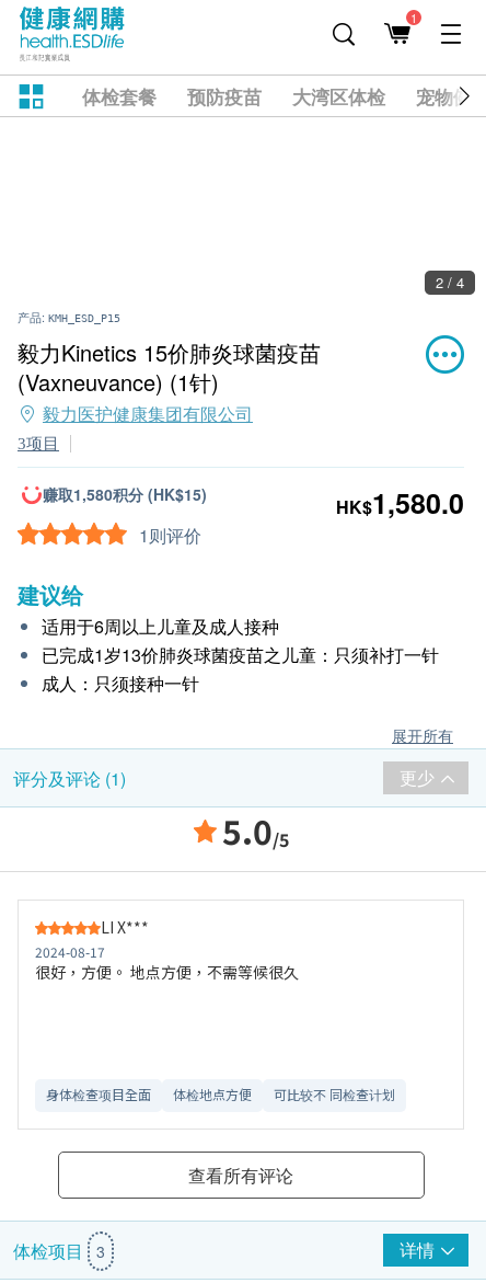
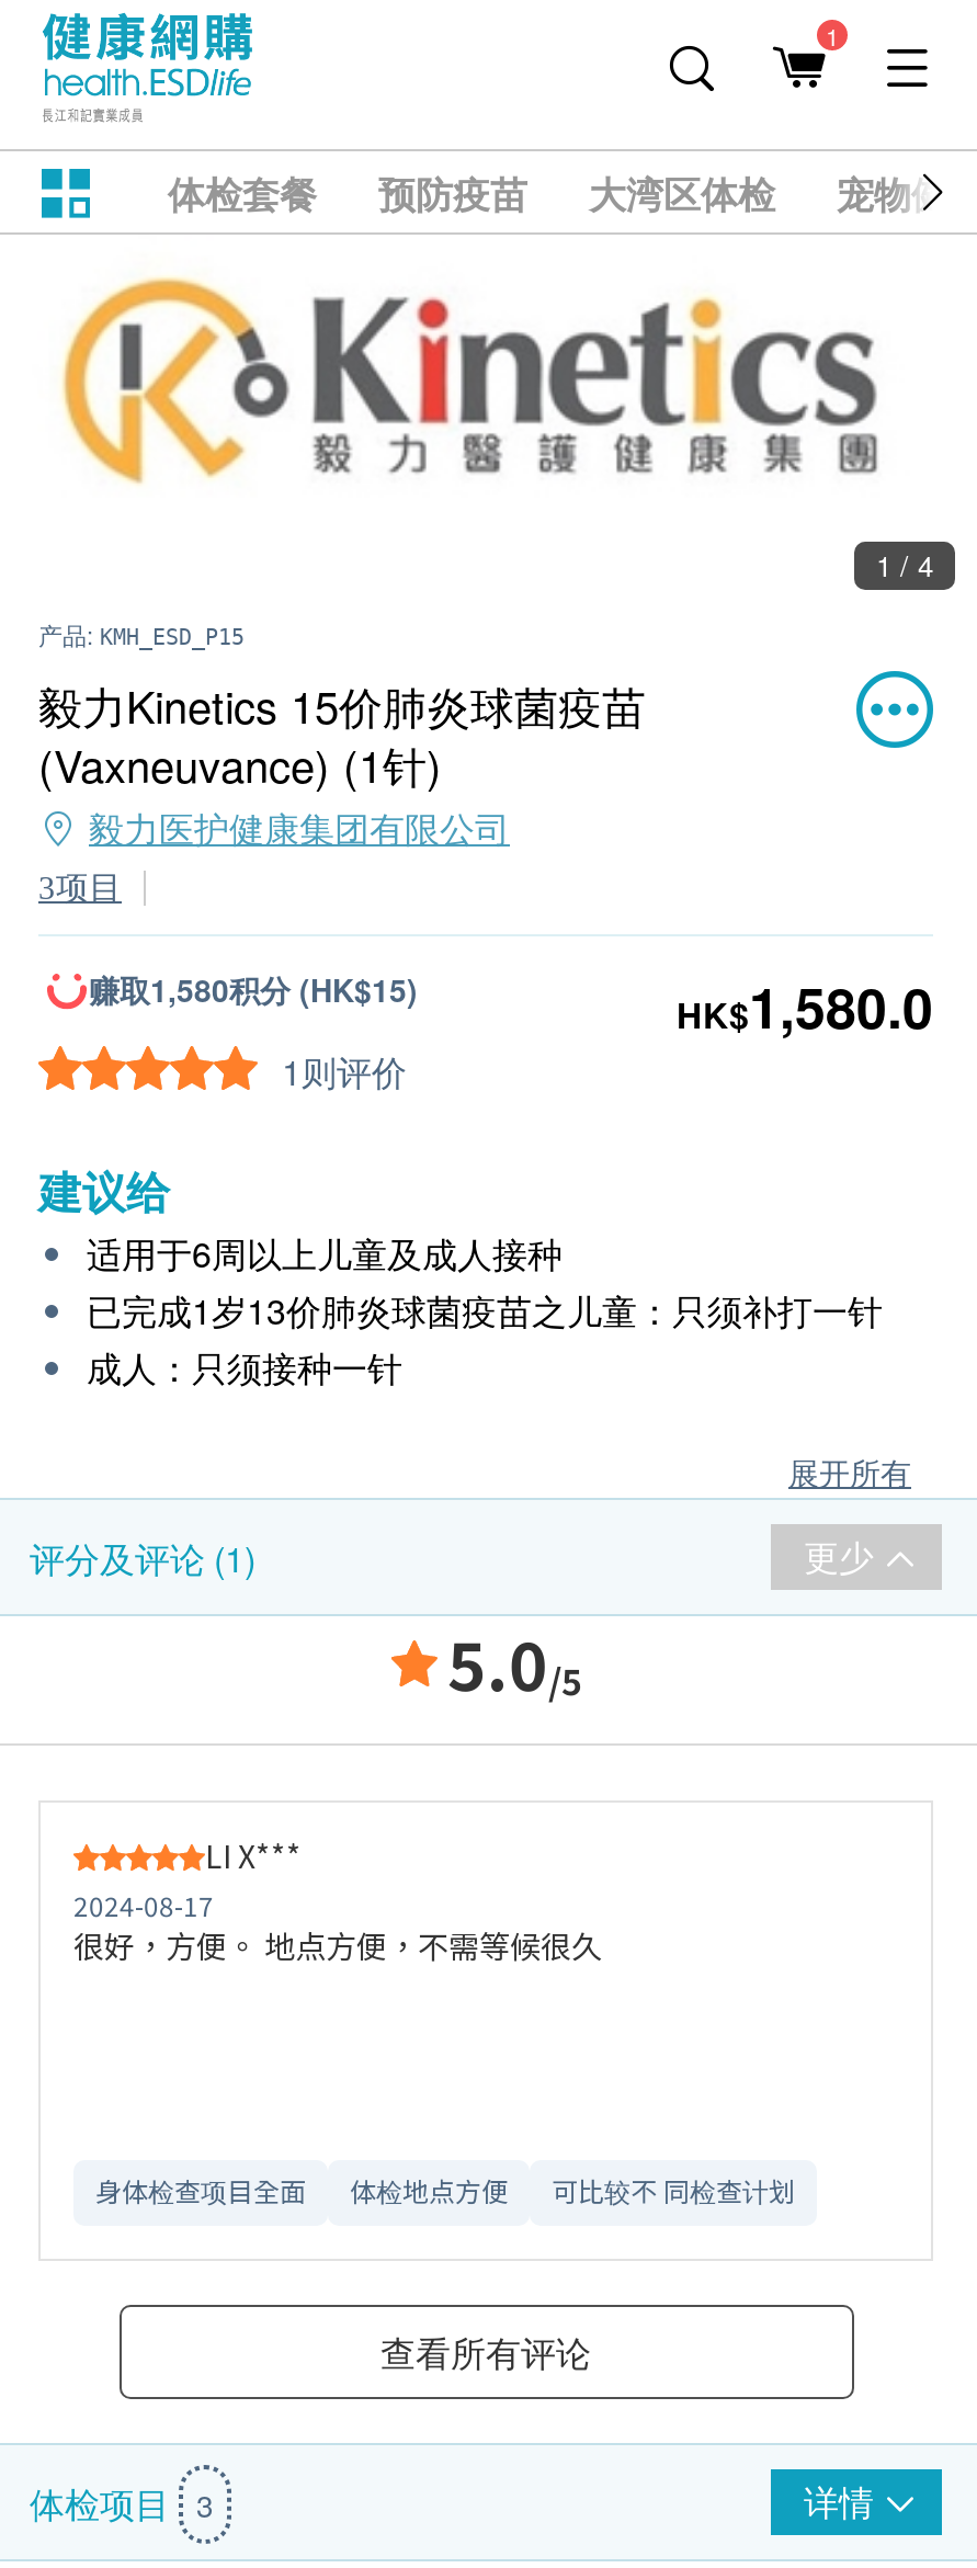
none -> [60,274,291,487] [image]
none -> [310,294,881,476] [image]

